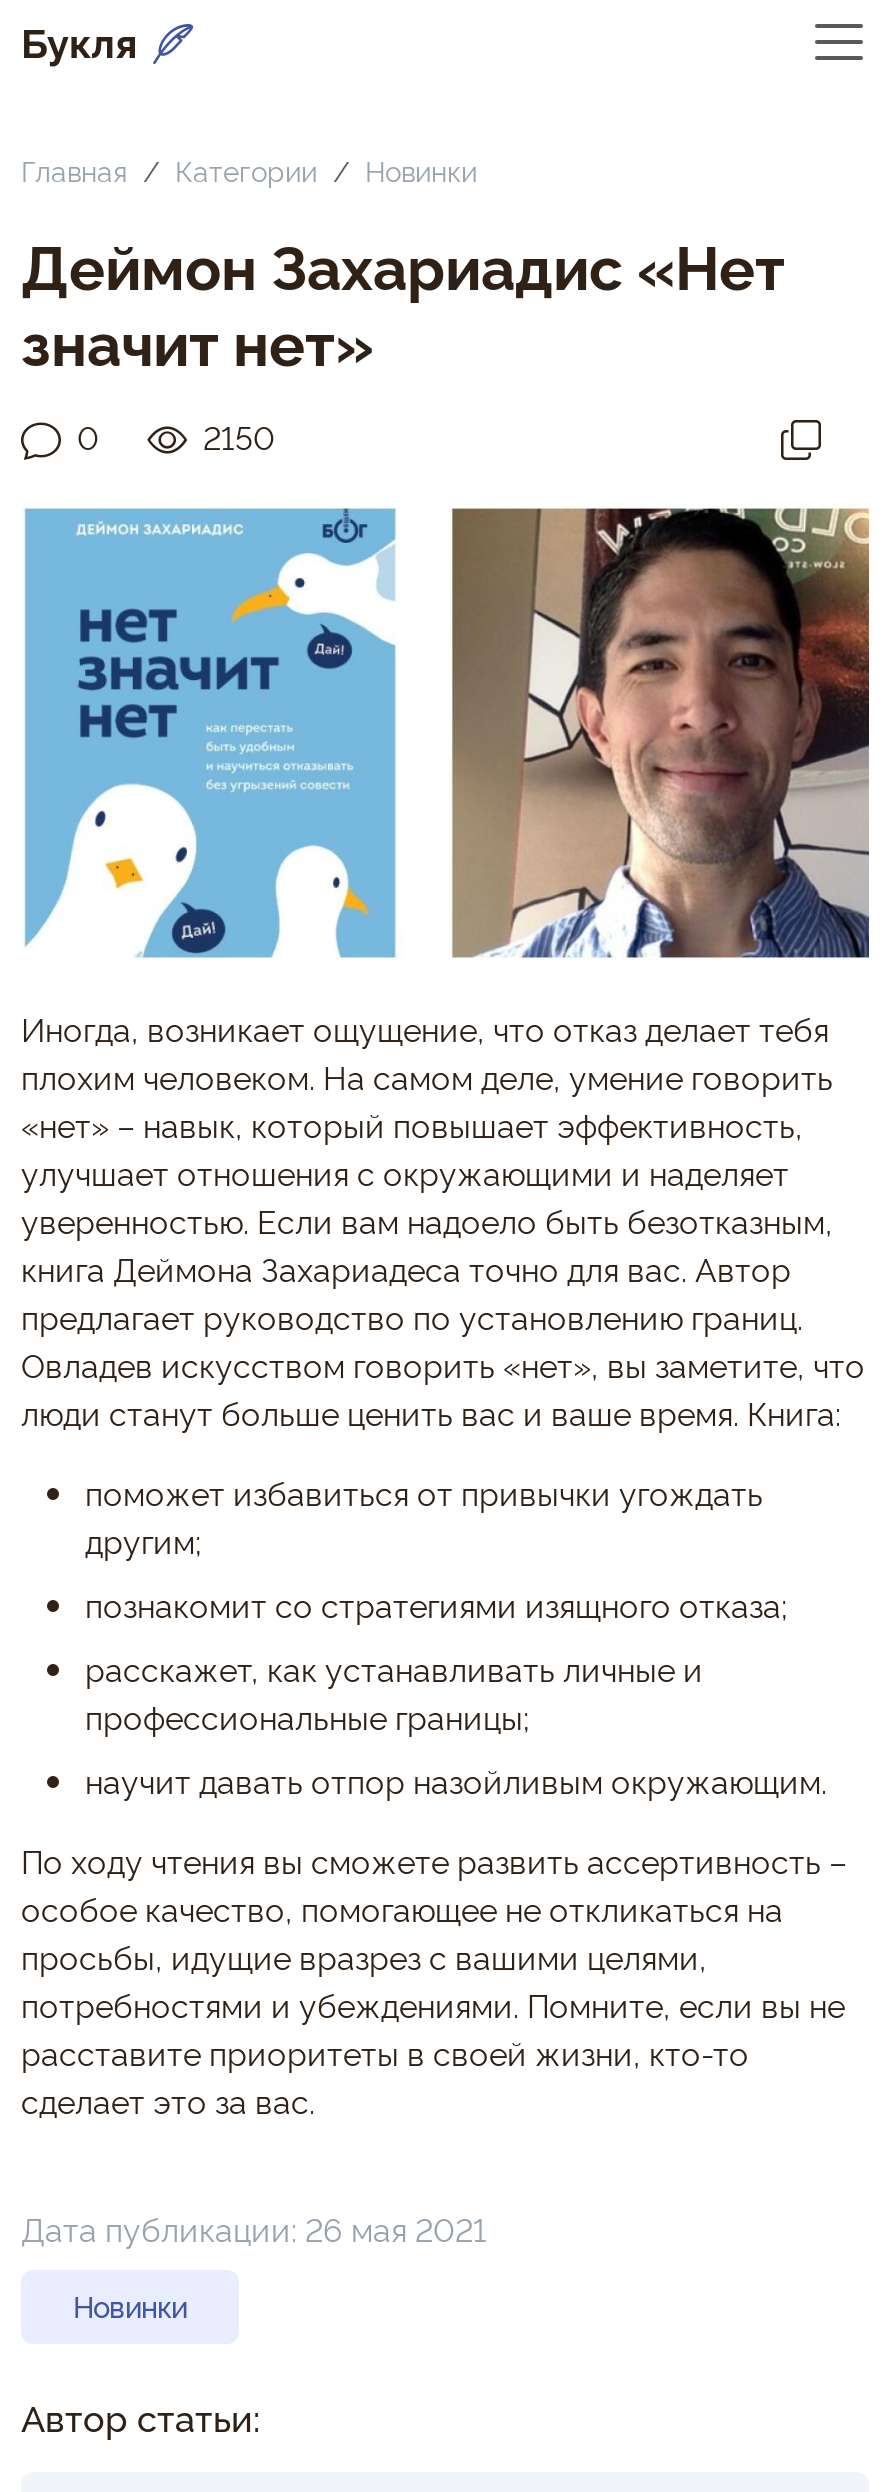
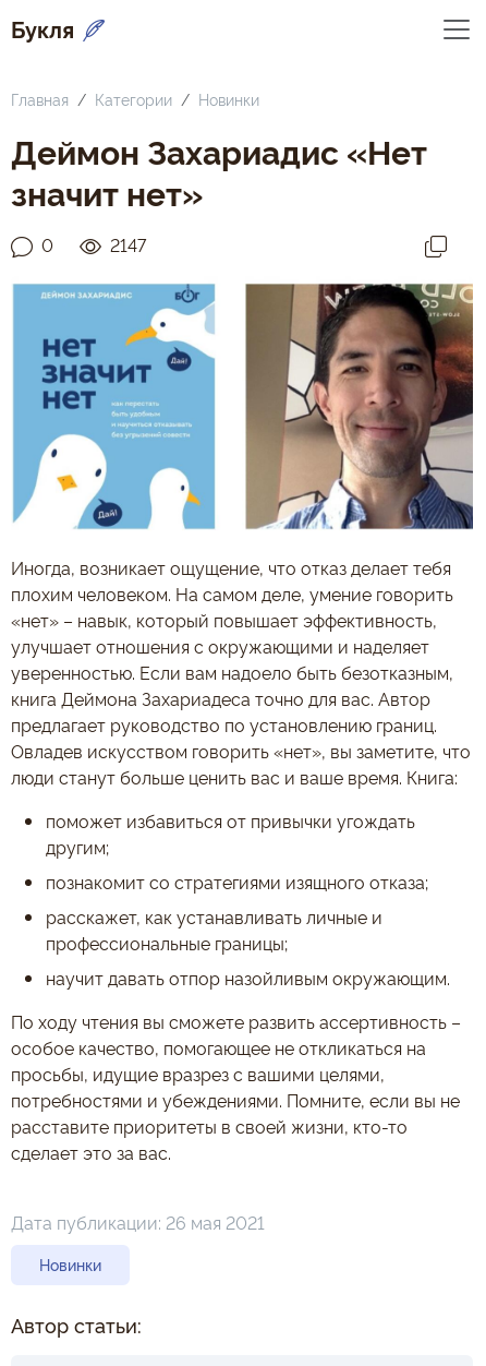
[203,413,275,457] 2150 -> [110,232,146,256] 2147

